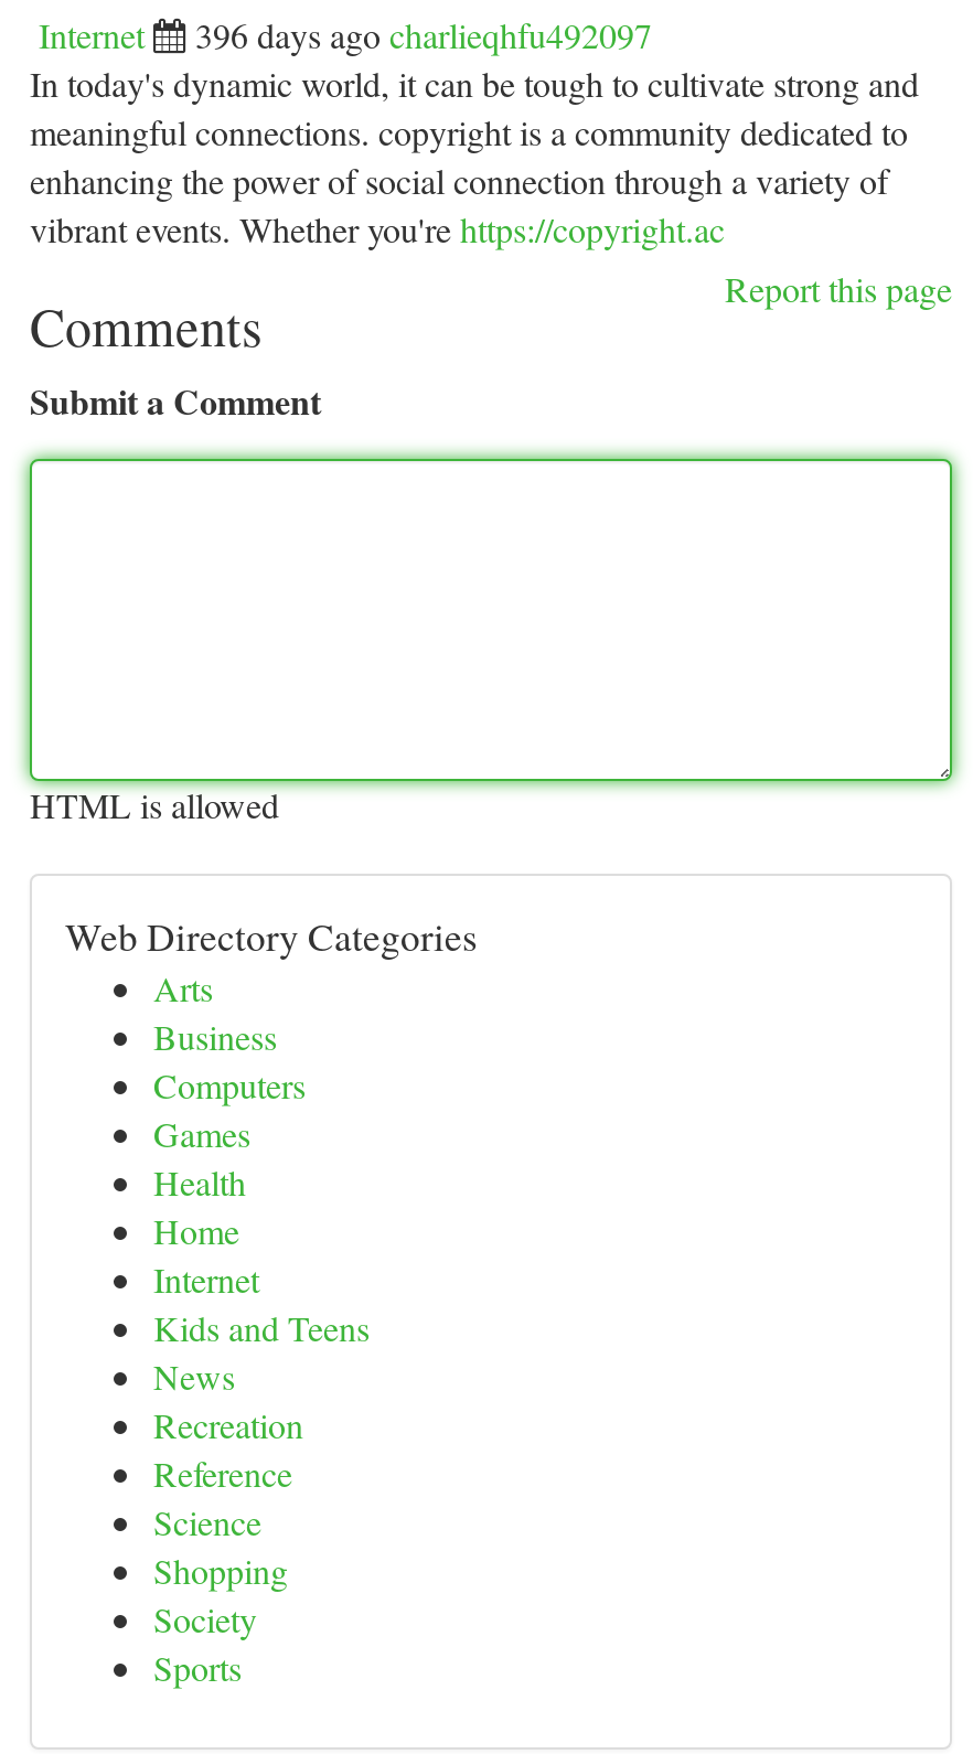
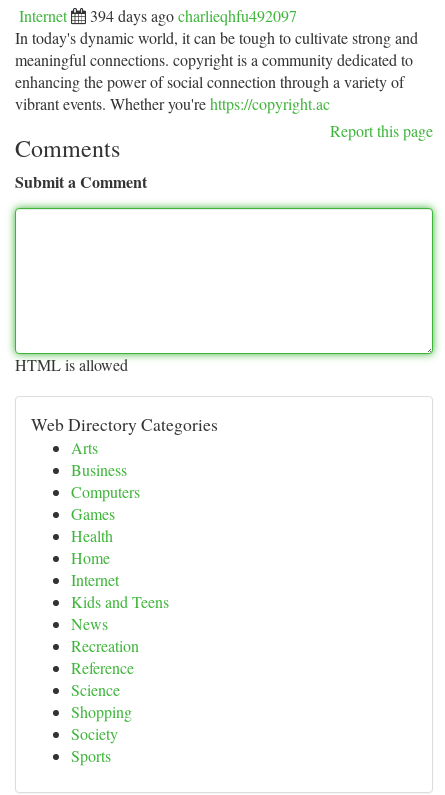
[195,11,652,57] 396 days ago charlieqhfu492097 -> [90,5,297,26] 394 days ago charlieqhfu492097

